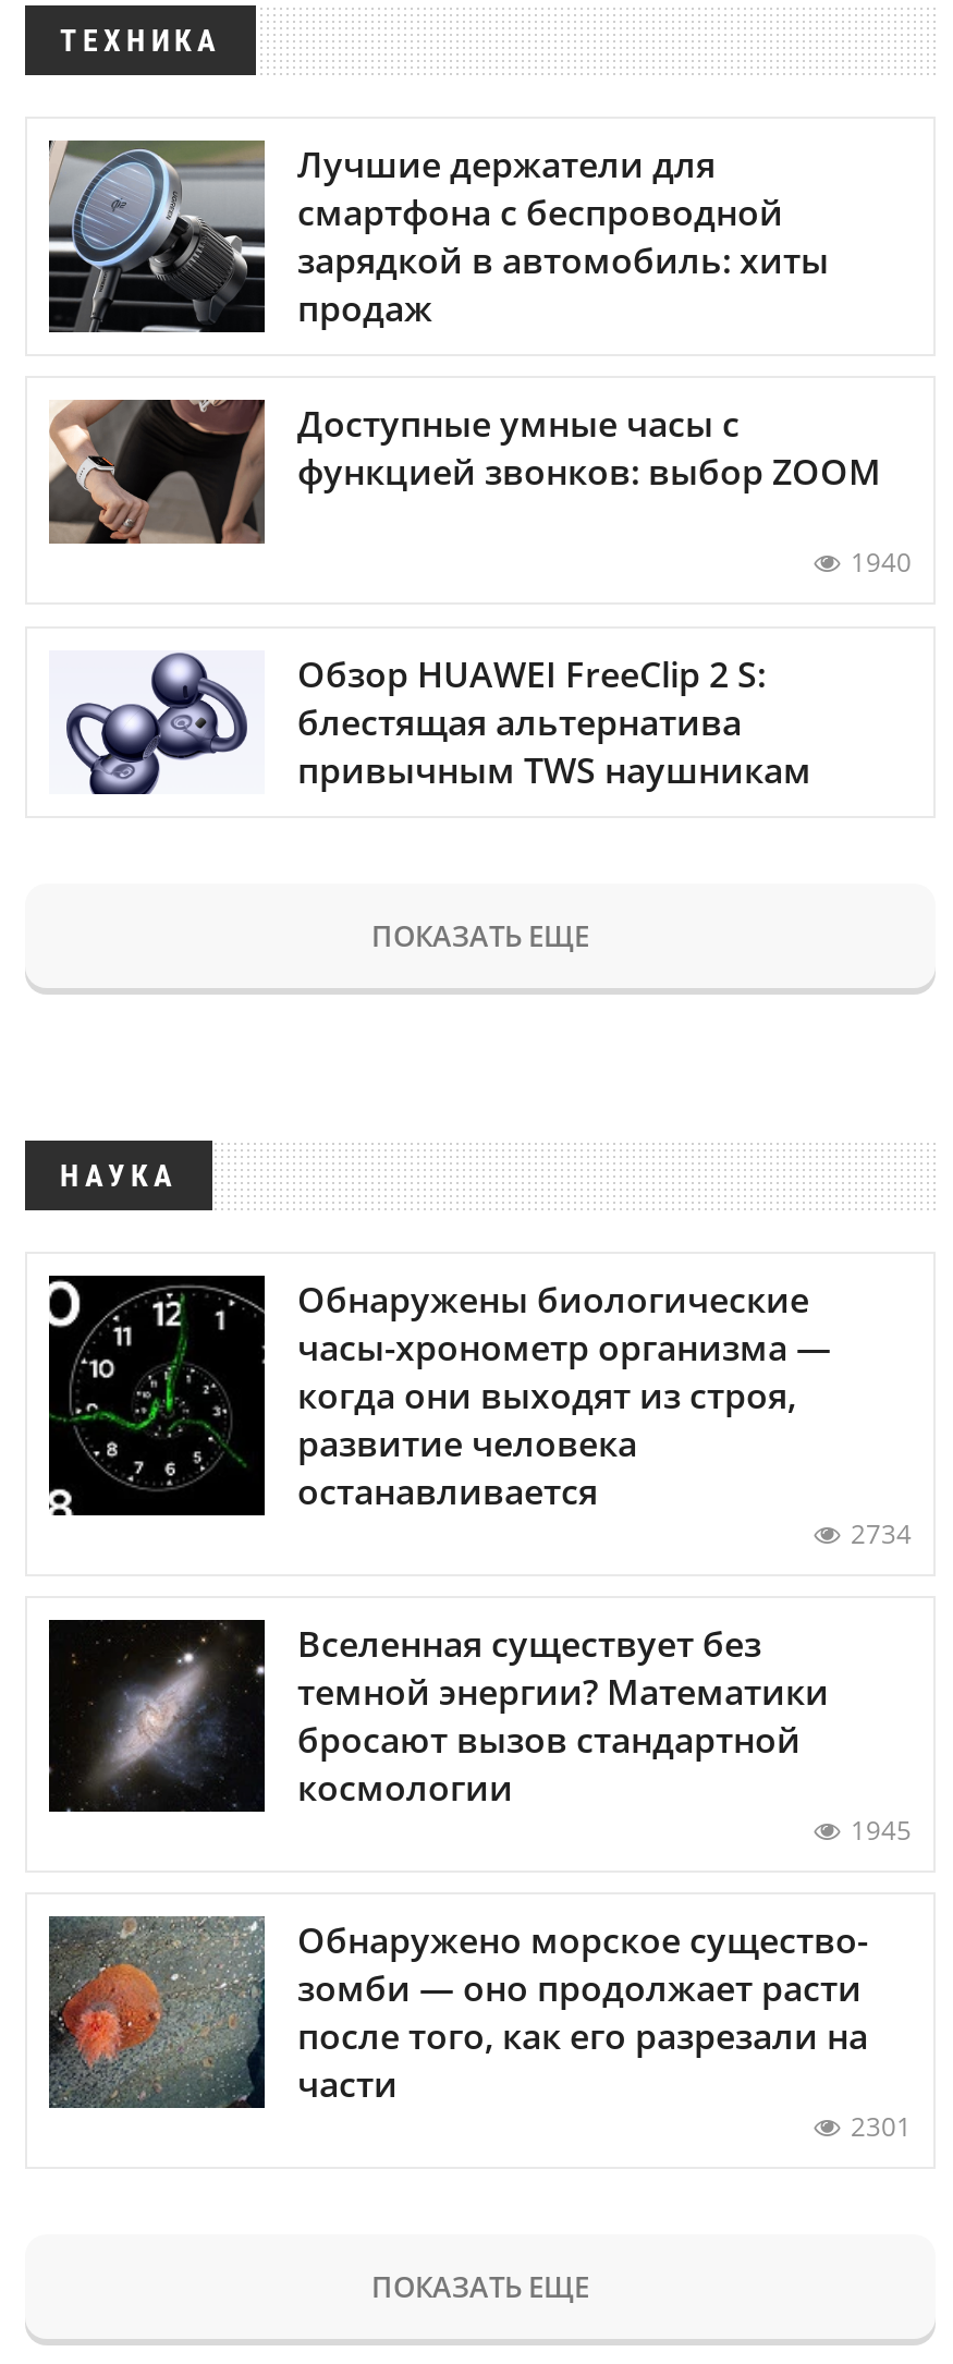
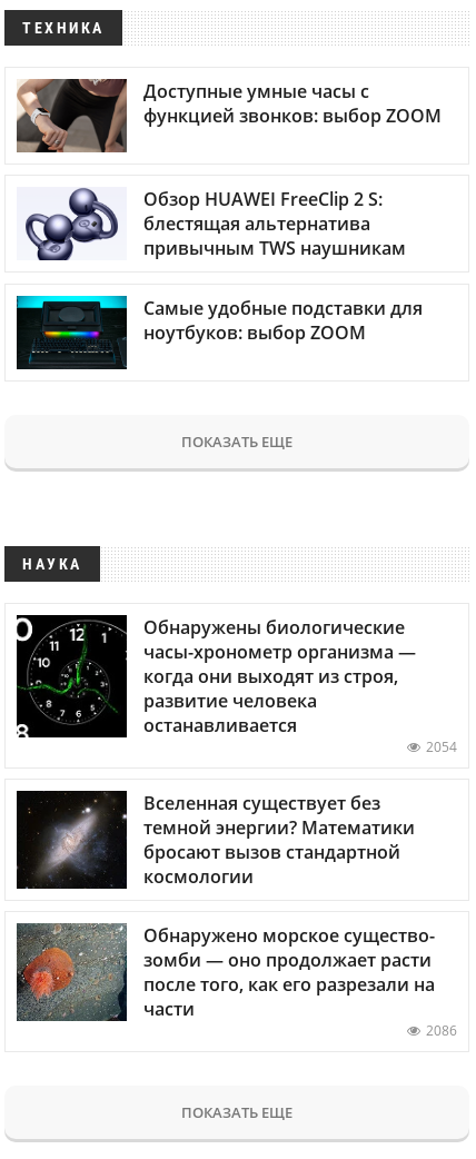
[47,138,829,334] [image] | Лучшие держатели для | смартфона с беспроводной | зарядкой в автомобиль: хиты | продаж -> none
moved [47,395,881,546] -> [16,77,442,153]: [image] | Доступные умные часы с | функцией звонков: выбор ZOOM
[851,544,912,581] 1940 -> none
moved [62,649,811,796] -> [23,187,406,262]: [image] | Обзор HUAWEI FreeClip 2 S: | блестящая альтернатива | привычным TWS наушникам
none -> [16,295,423,370] [image] | Самые удобные подставки для | ноутбуков: выбор ZOOM
[851,1515,912,1552] 2734 -> [426,737,457,756] 2054
[851,1811,912,1848] 1945 -> none
[851,2108,912,2145] 2301 -> [426,1021,457,1040] 2086

